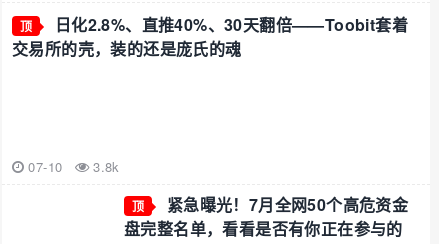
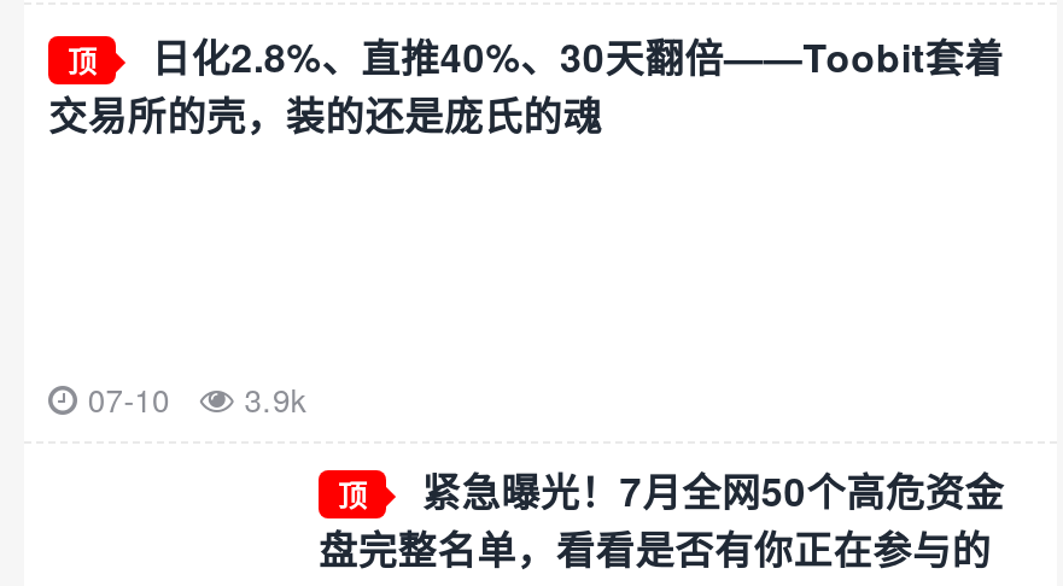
[28,157,120,176] 07-10 3.8k -> [88,376,308,422] 07-10 3.9k

